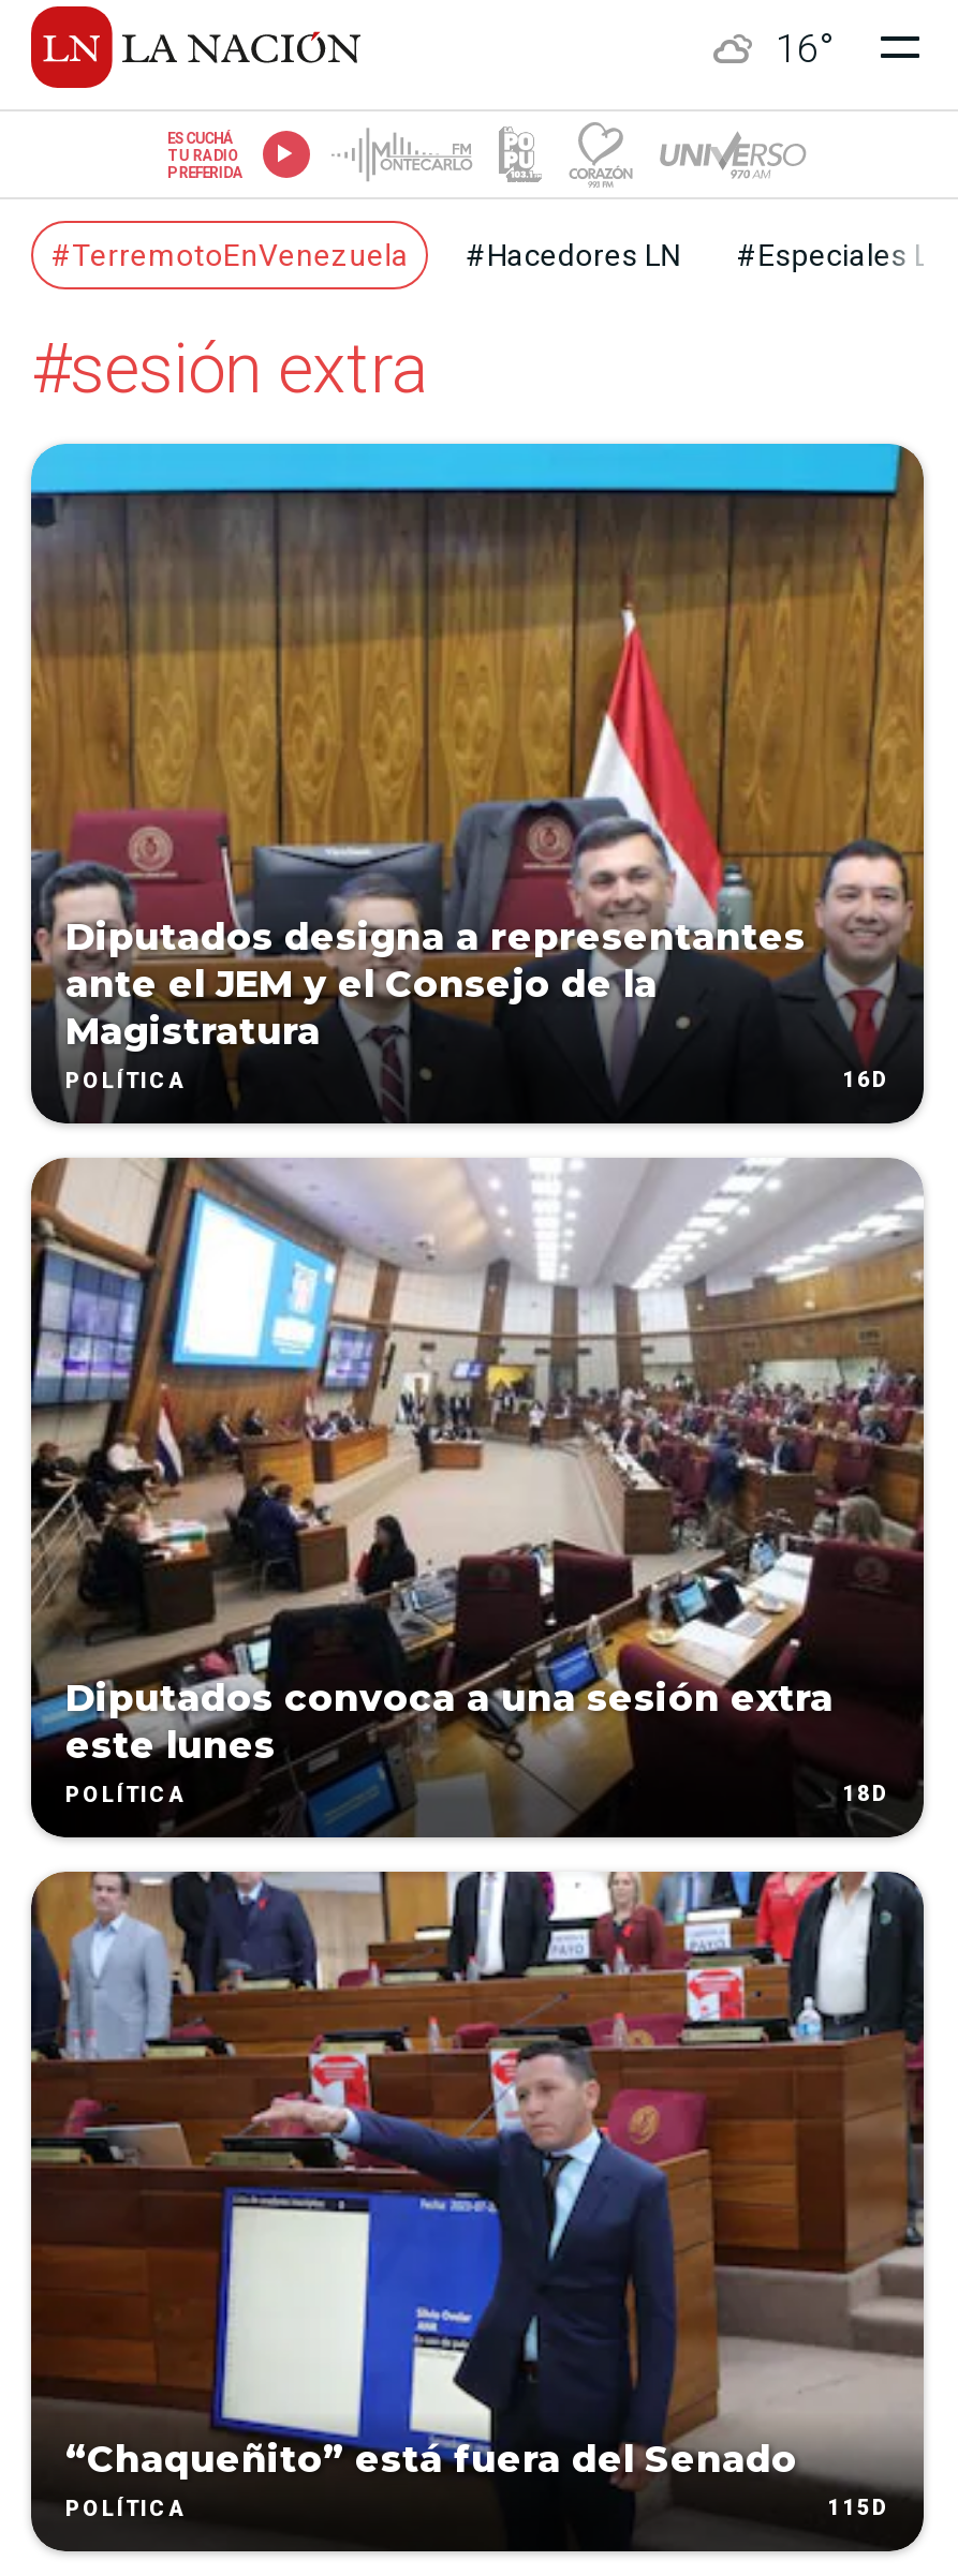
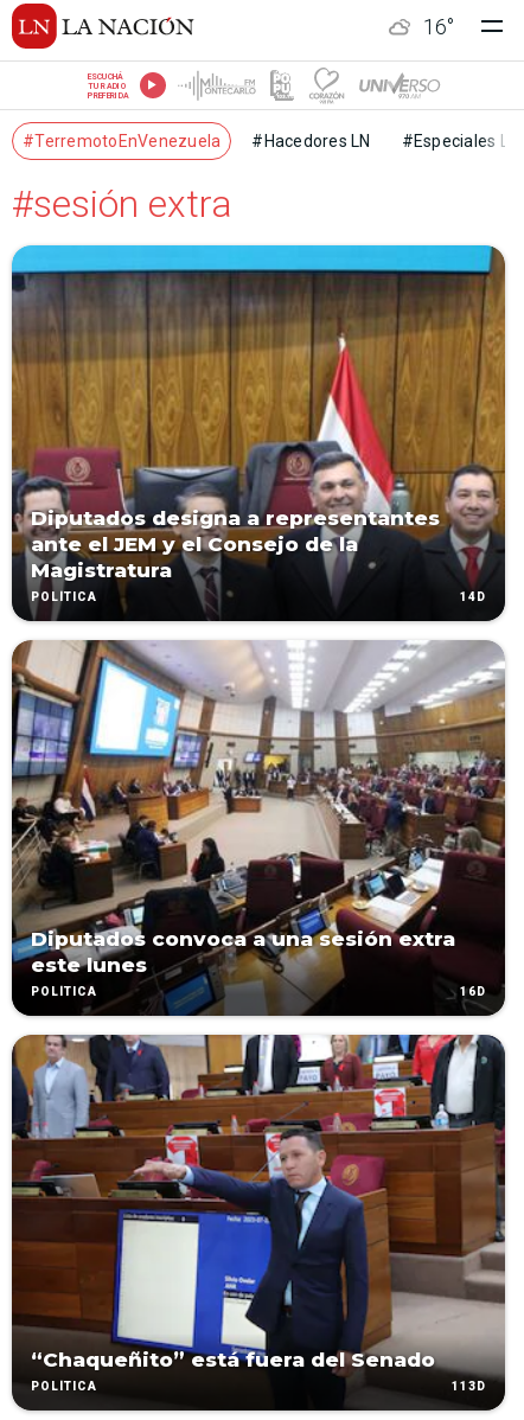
[842,1068,889,1092] 16D -> [460,590,486,603] 14D
[842,1782,889,1805] 18D -> [460,985,486,998] 16D
[827,2496,889,2520] 115D -> [452,1380,486,1393] 113D

